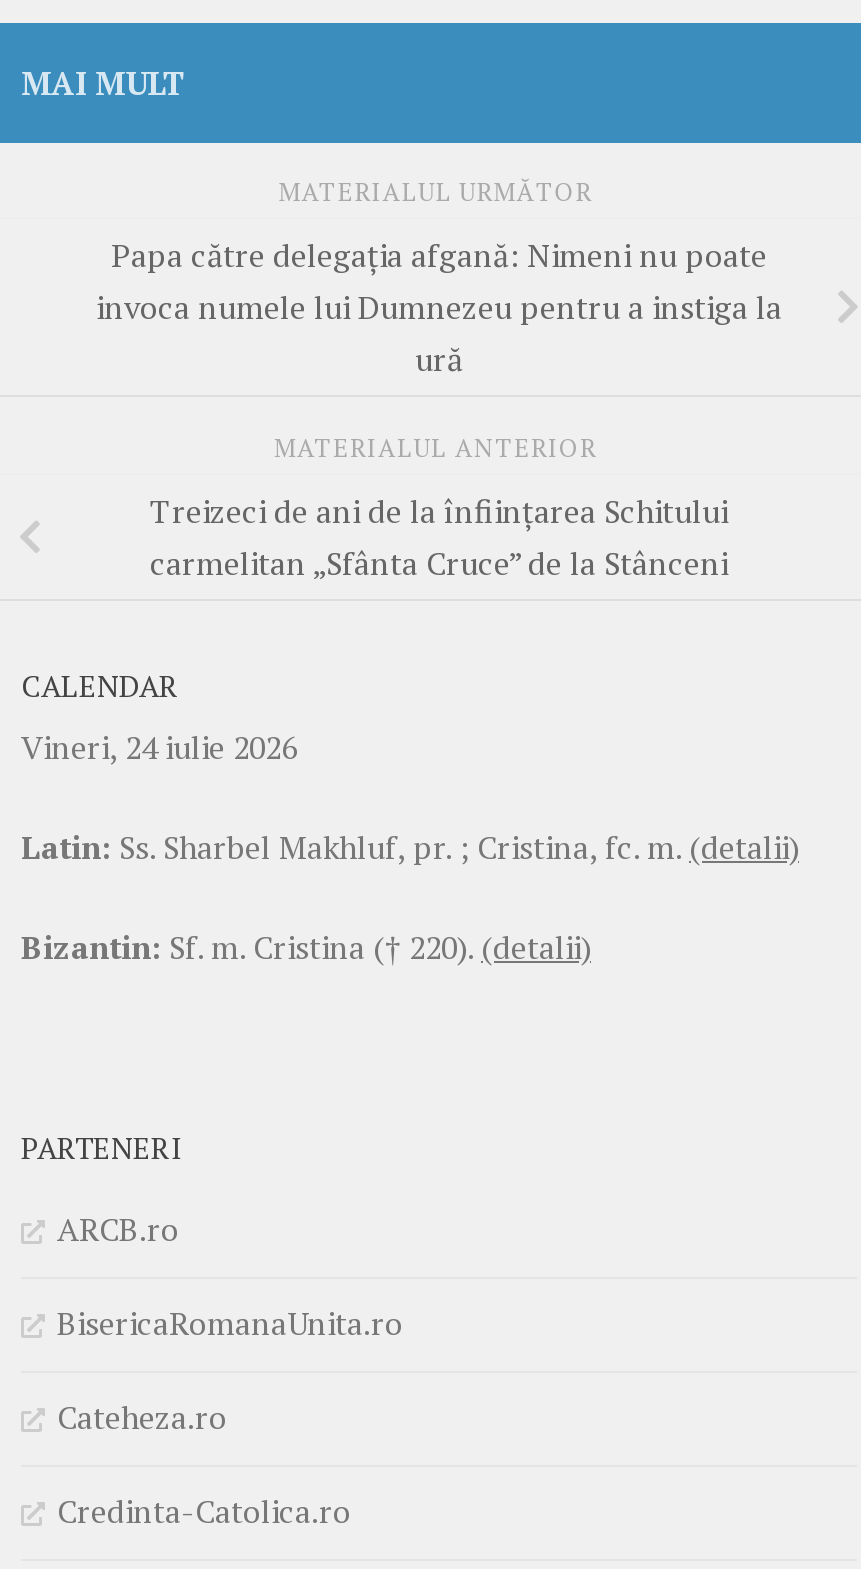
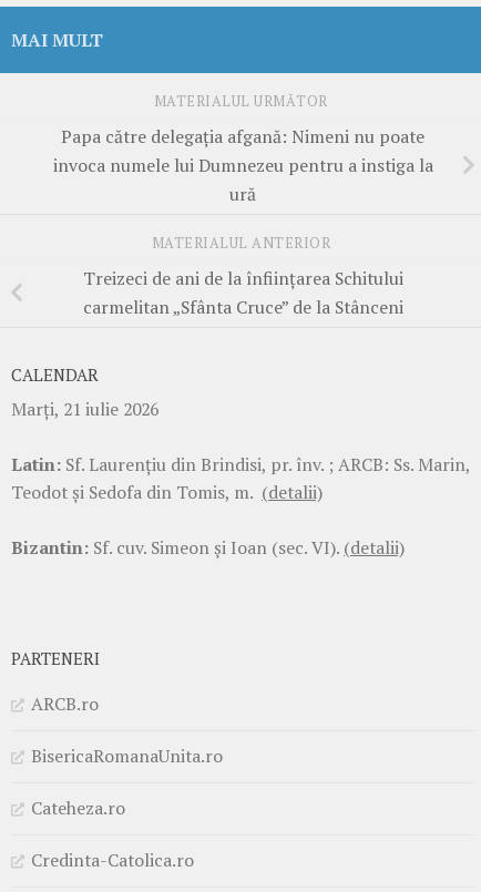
[21,726,297,770] Vineri, 24 iulie 2026 -> [11,396,158,421] Marţi, 21 iulie 2026
[21,826,799,870] Latin: Ss. Sharbel Makhluf, pr. ; Cristina, fc. m. (detalii) -> [11,452,470,504] Latin: Sf. Laurenţiu din Brindisi, pr. înv. ; ARCB: Ss. Marin, | Teodot şi Sedofa din Tomis, m. (detalii)
[21,926,591,970] Bizantin: Sf. m. Cristina († 220). (detalii) -> [11,535,405,559] Bizantin: Sf. cuv. Simeon şi Ioan (sec. VI). (detalii)

